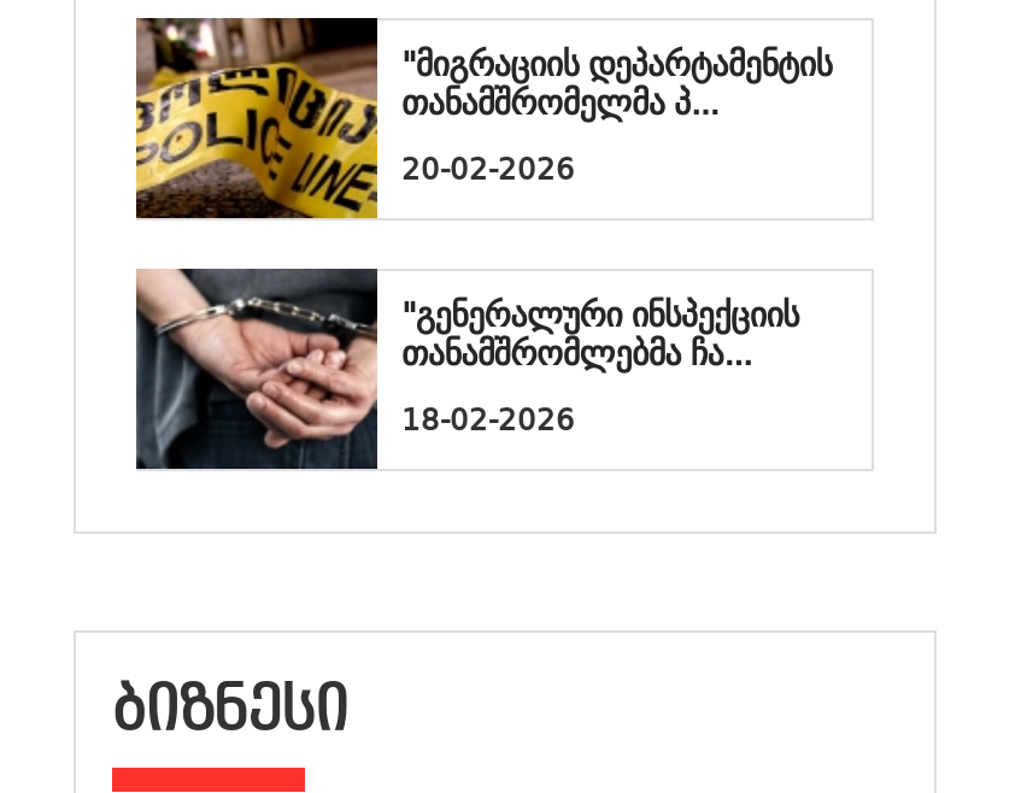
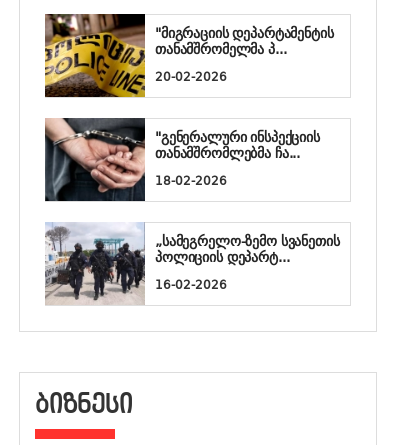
none -> [45,222,340,305] [image] | „სამეგრელო-ზემო სვანეთის | პოლიციის დეპარტ... | 16-02-2026

